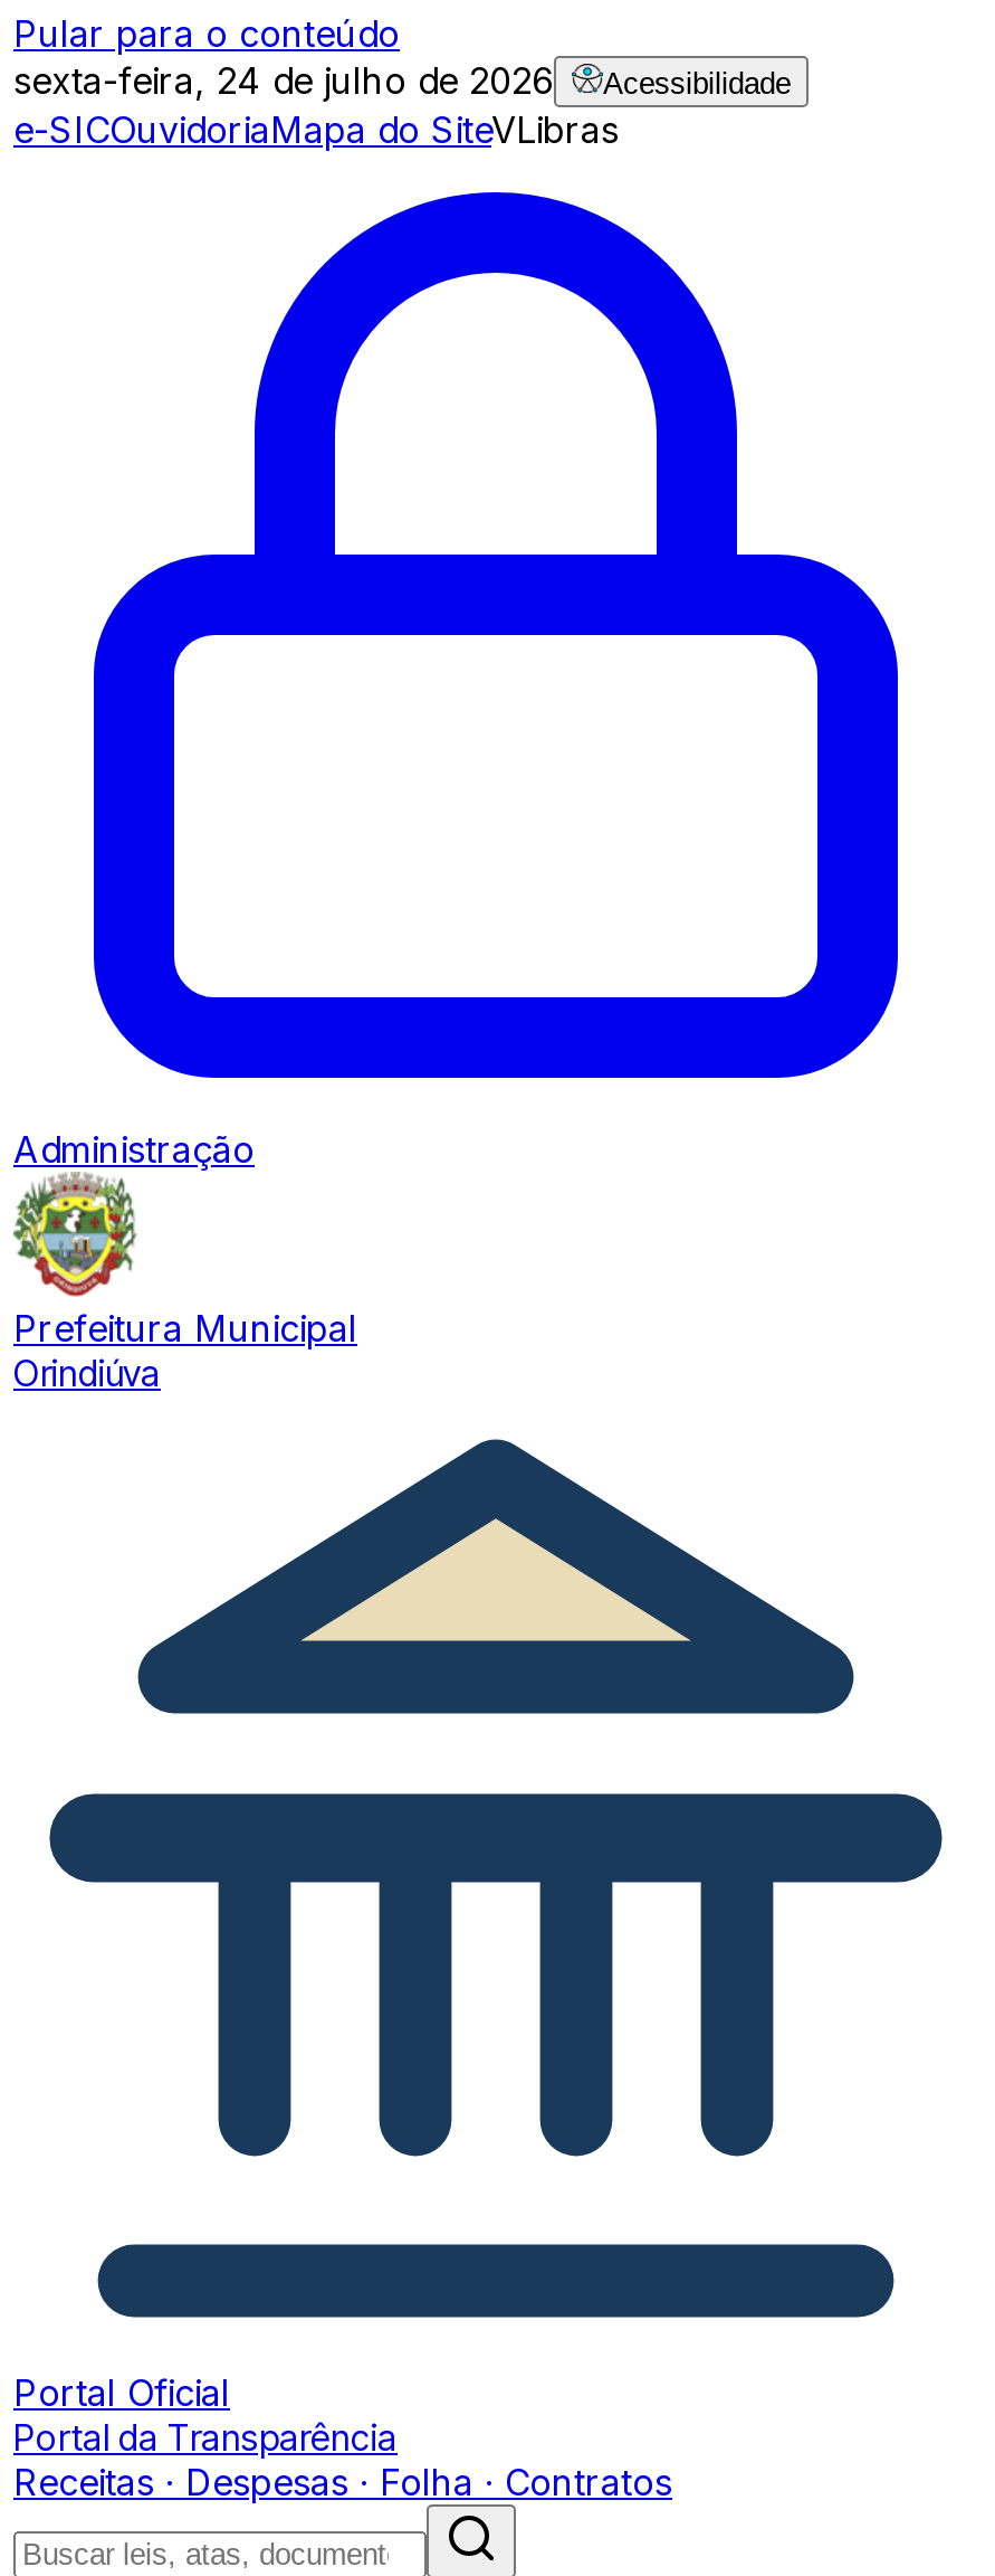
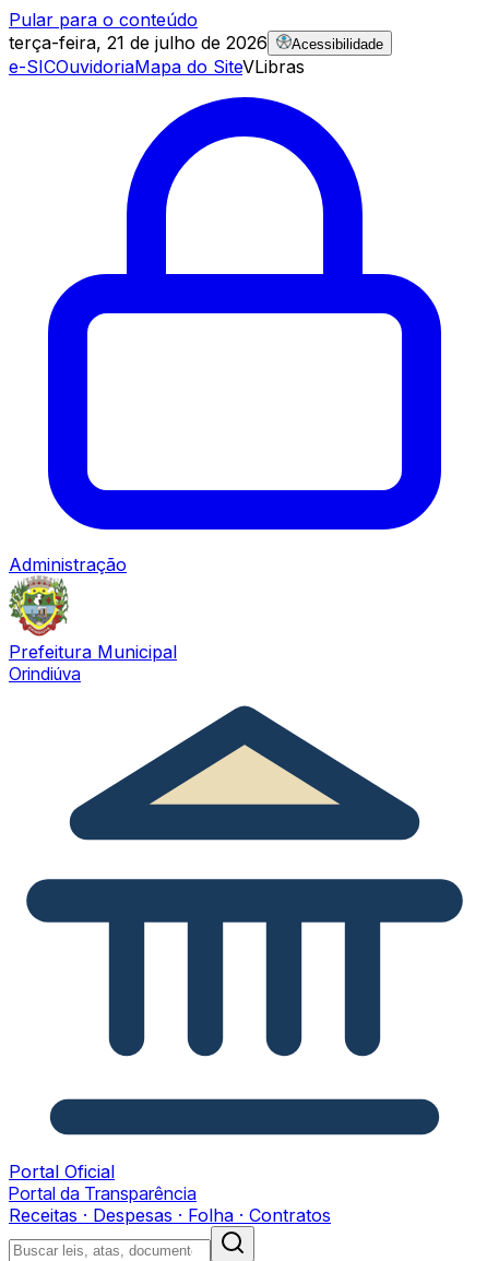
[13,58,554,103] sexta-feira, 24 de julho de 2026 -> [9,32,268,53] terça-feira, 21 de julho de 2026

